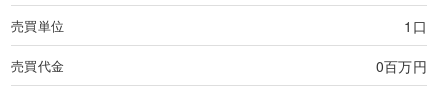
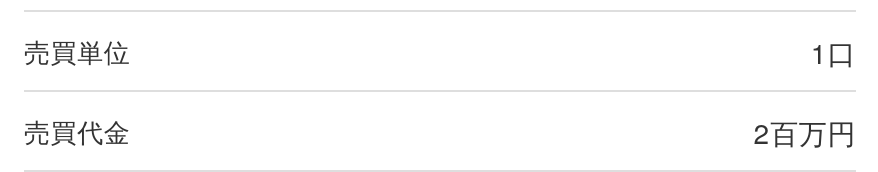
[376,55,427,75] 0百万円 -> [754,111,856,151] 2百万円

